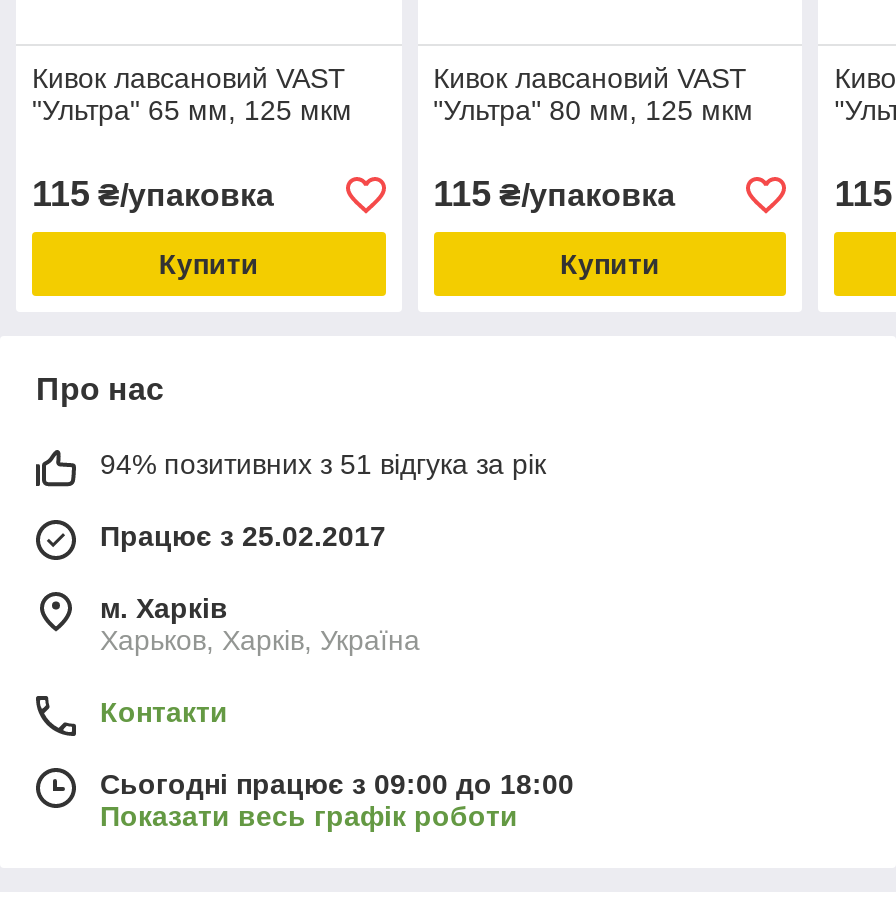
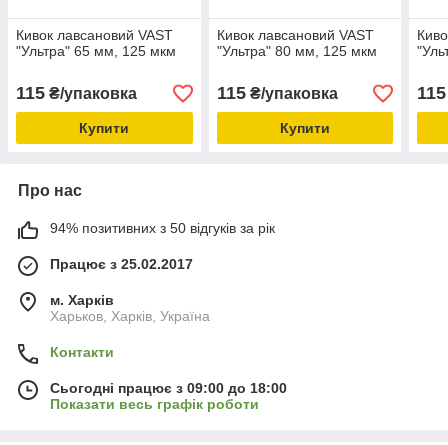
[100,449,546,481] 94% позитивних з 51 відгука за рік -> [50,220,275,236] 94% позитивних з 50 відгуків за рік

